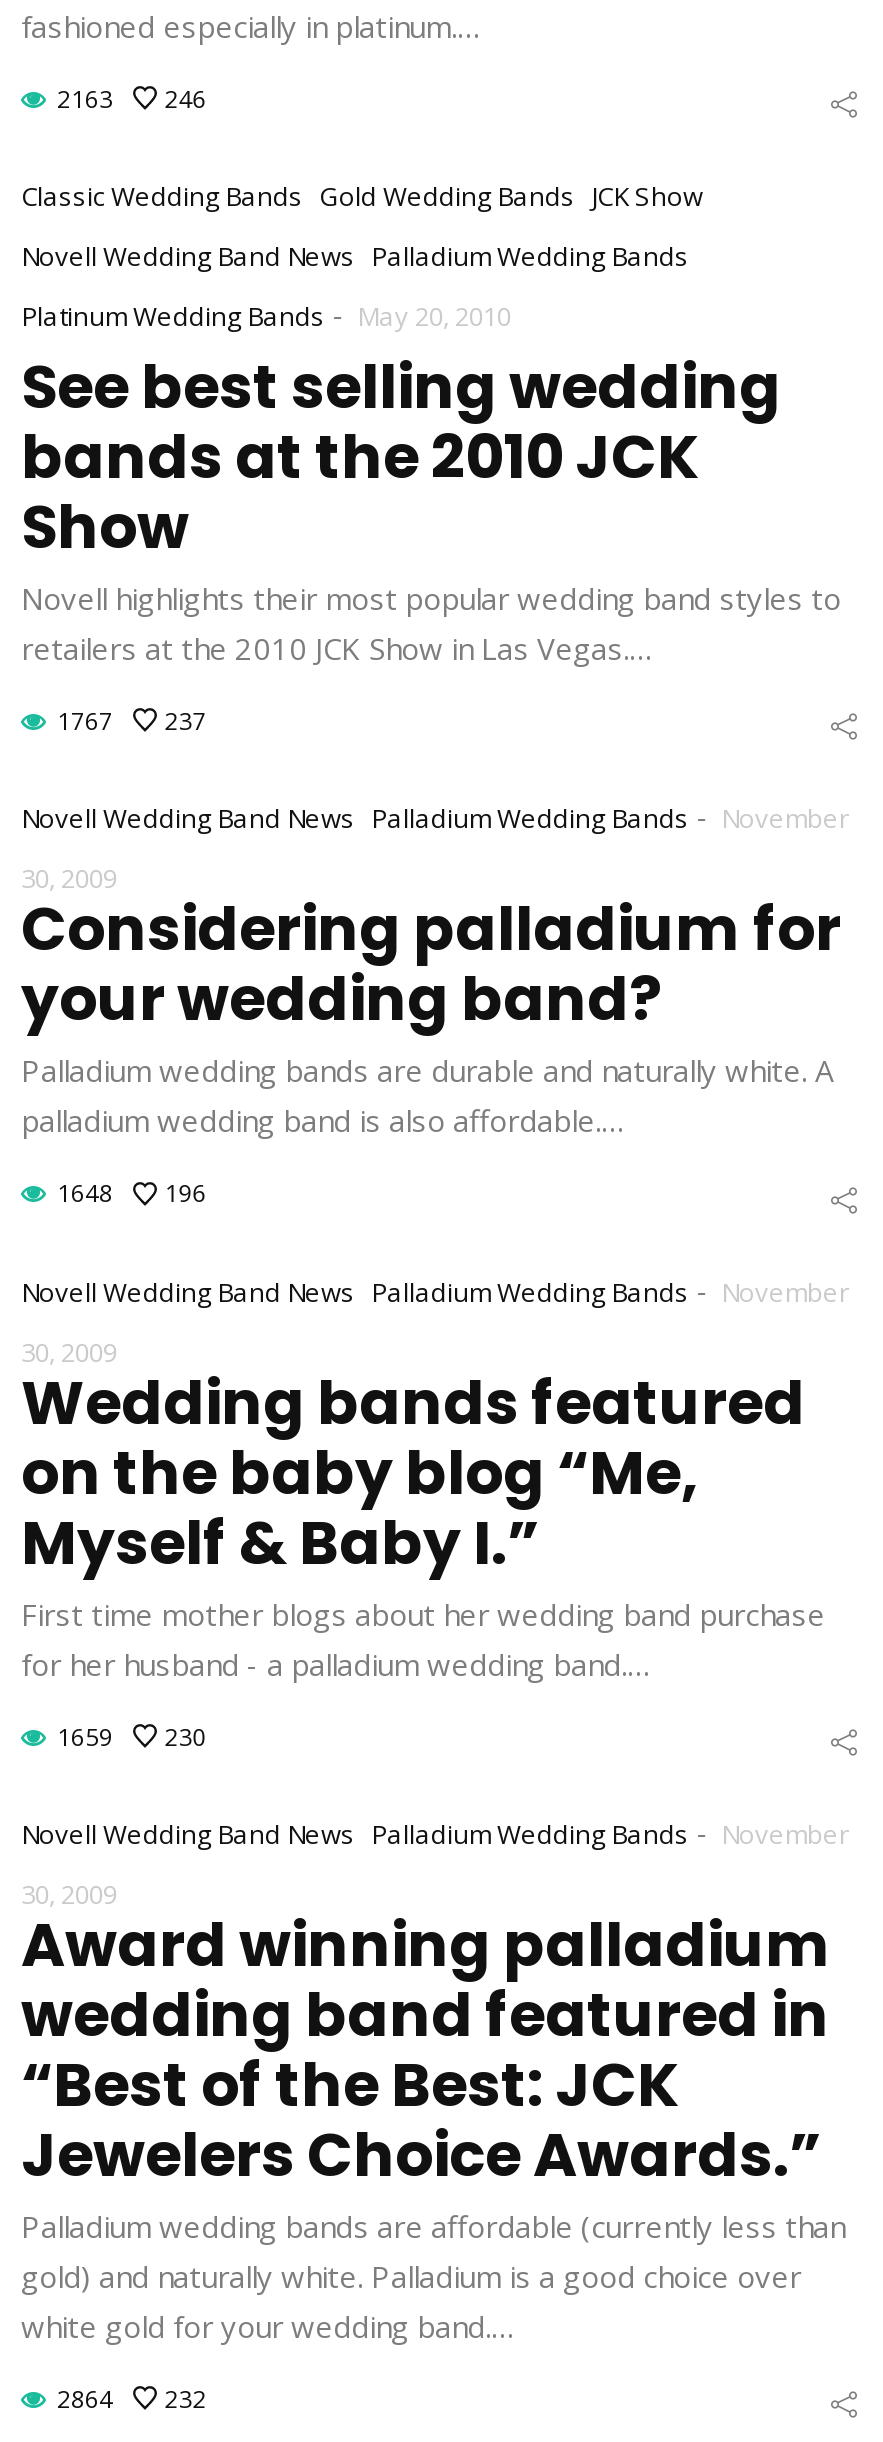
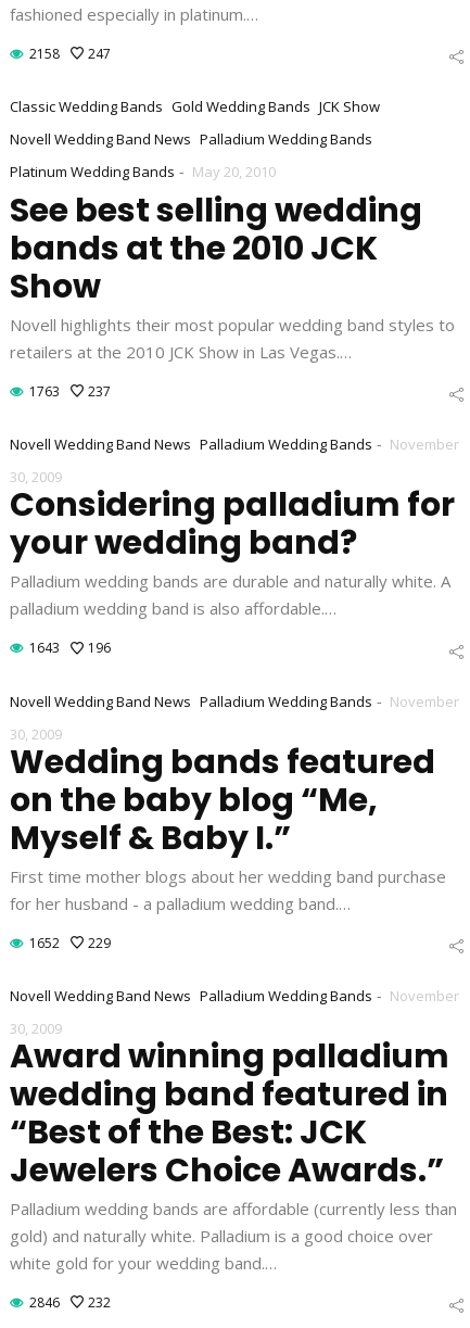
[57,82,113,116] 2163 -> [29,44,60,63] 2158
[165,82,207,116] 246 -> [88,44,110,63] 247
[57,704,207,738] 1767 237 -> [29,382,110,401] 1763 237
[57,1177,207,1211] 1648 196 -> [29,639,110,657] 1643 196
[57,1720,113,1754] 1659 -> [29,934,60,952] 1652
[165,1720,207,1754] 230 -> [88,934,110,952] 229
[57,2382,207,2416] 2864 232 -> [29,1293,110,1312] 2846 232

